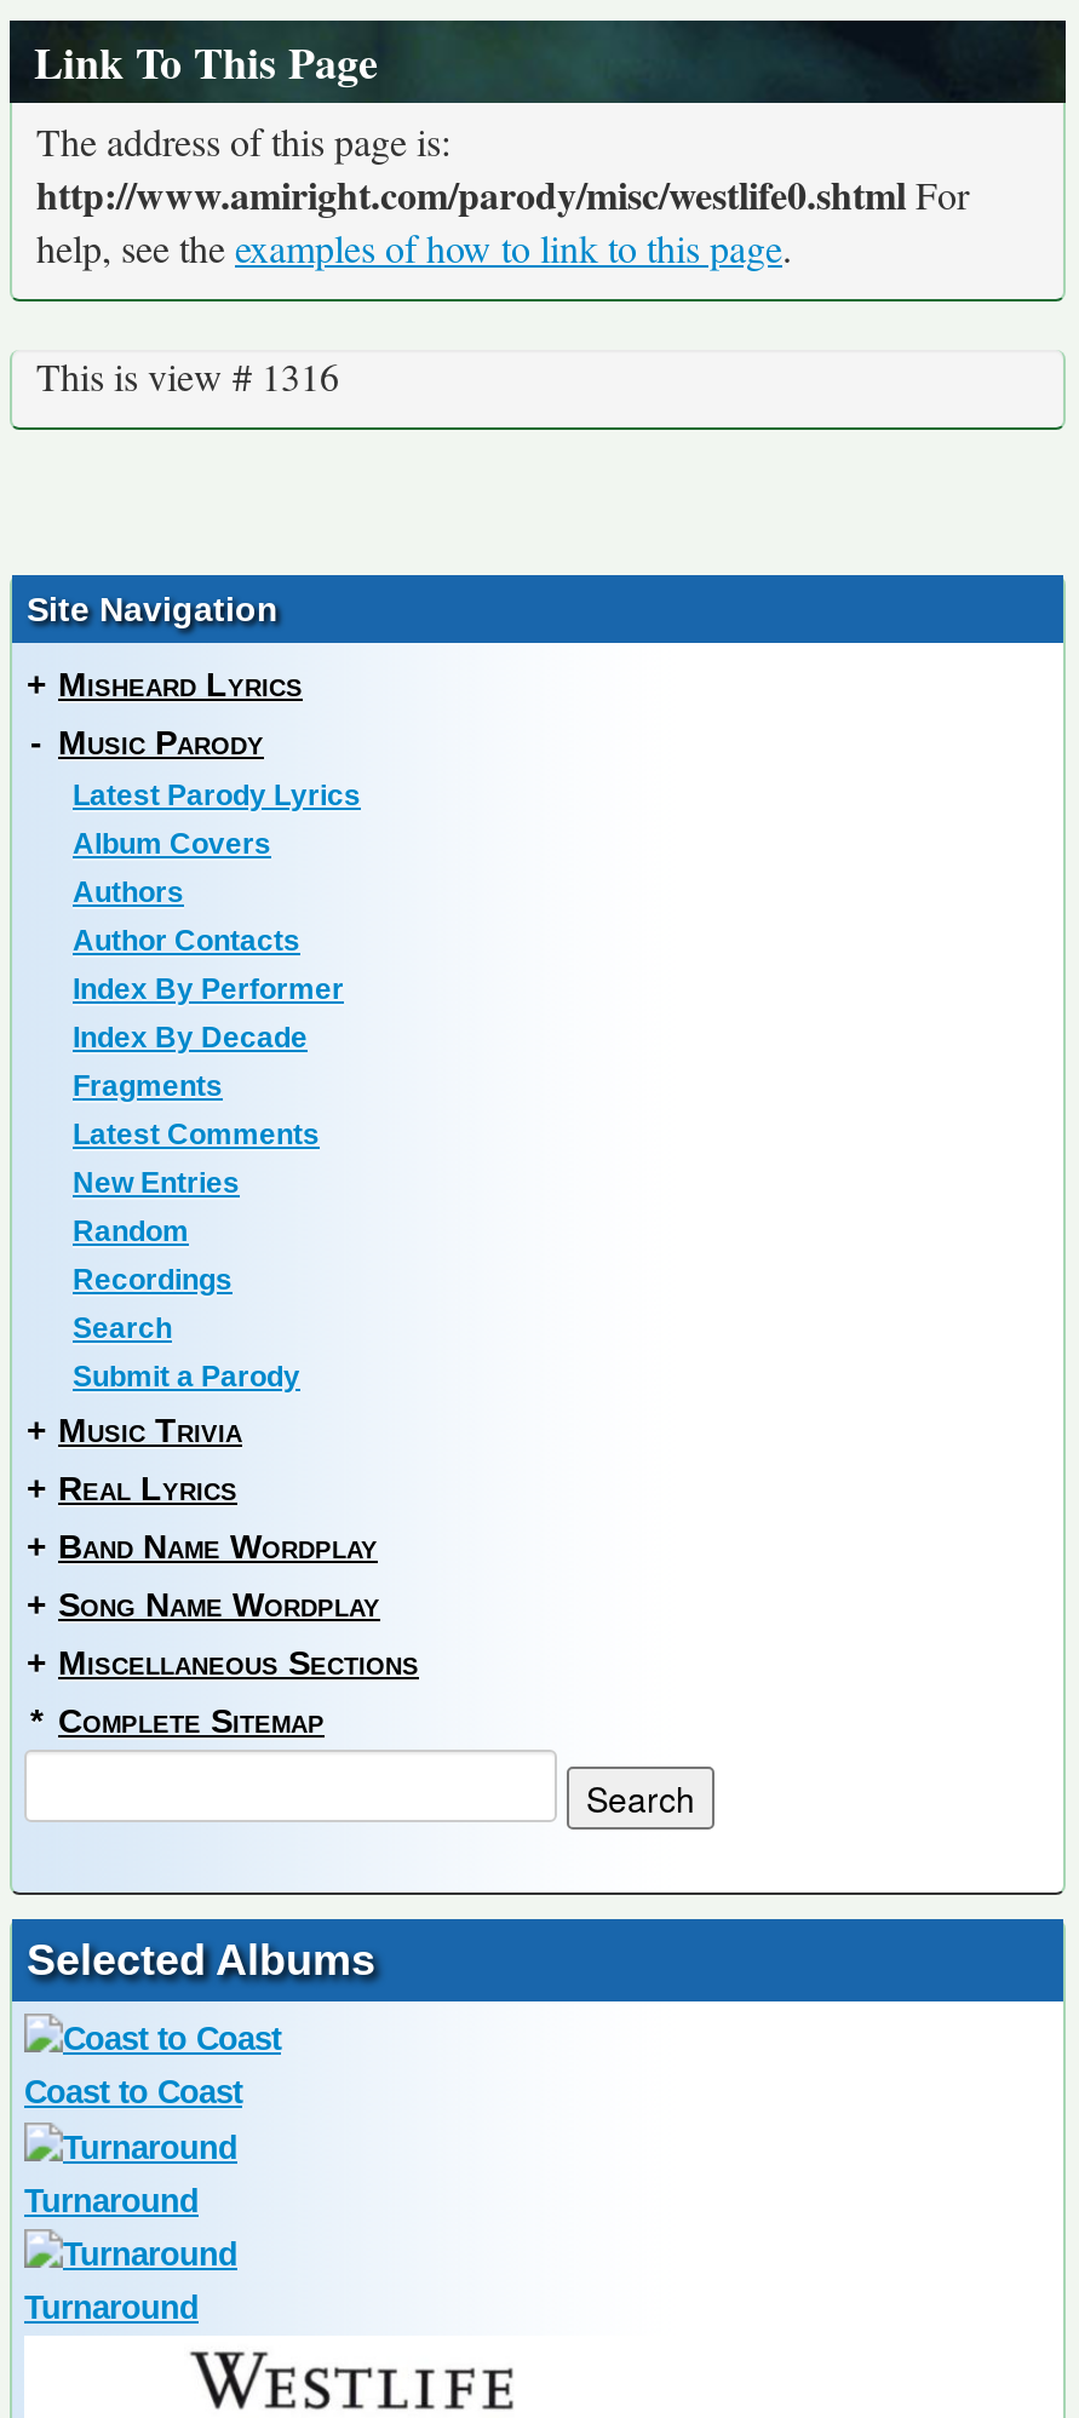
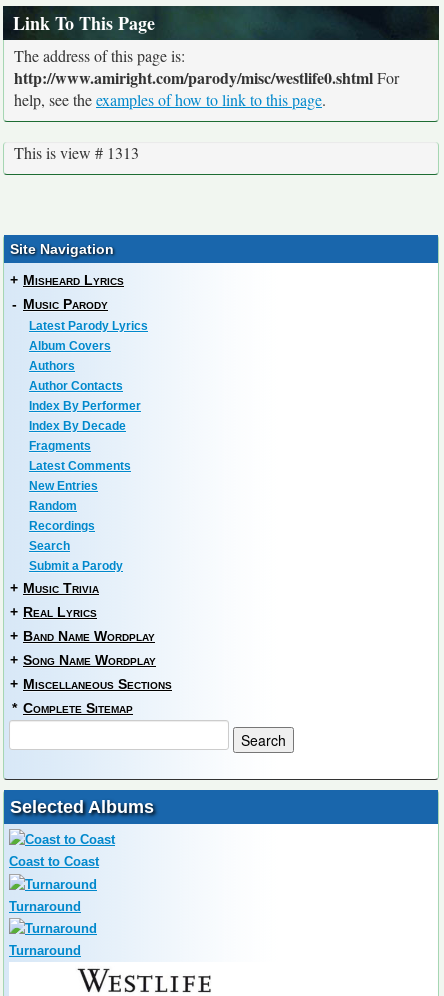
[36,350,339,401] This is view # 1316 -> [14,142,139,163] This is view # 1313

